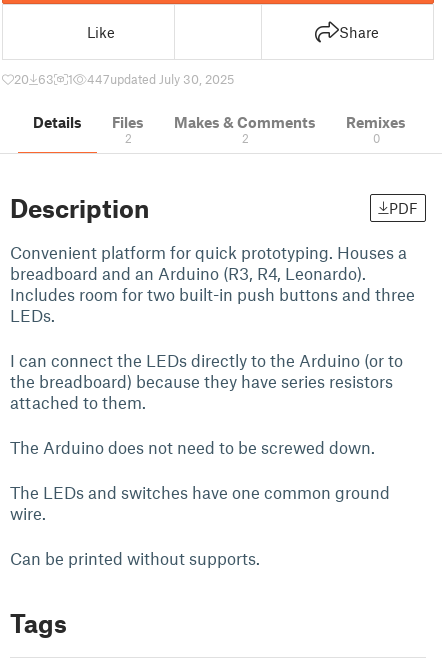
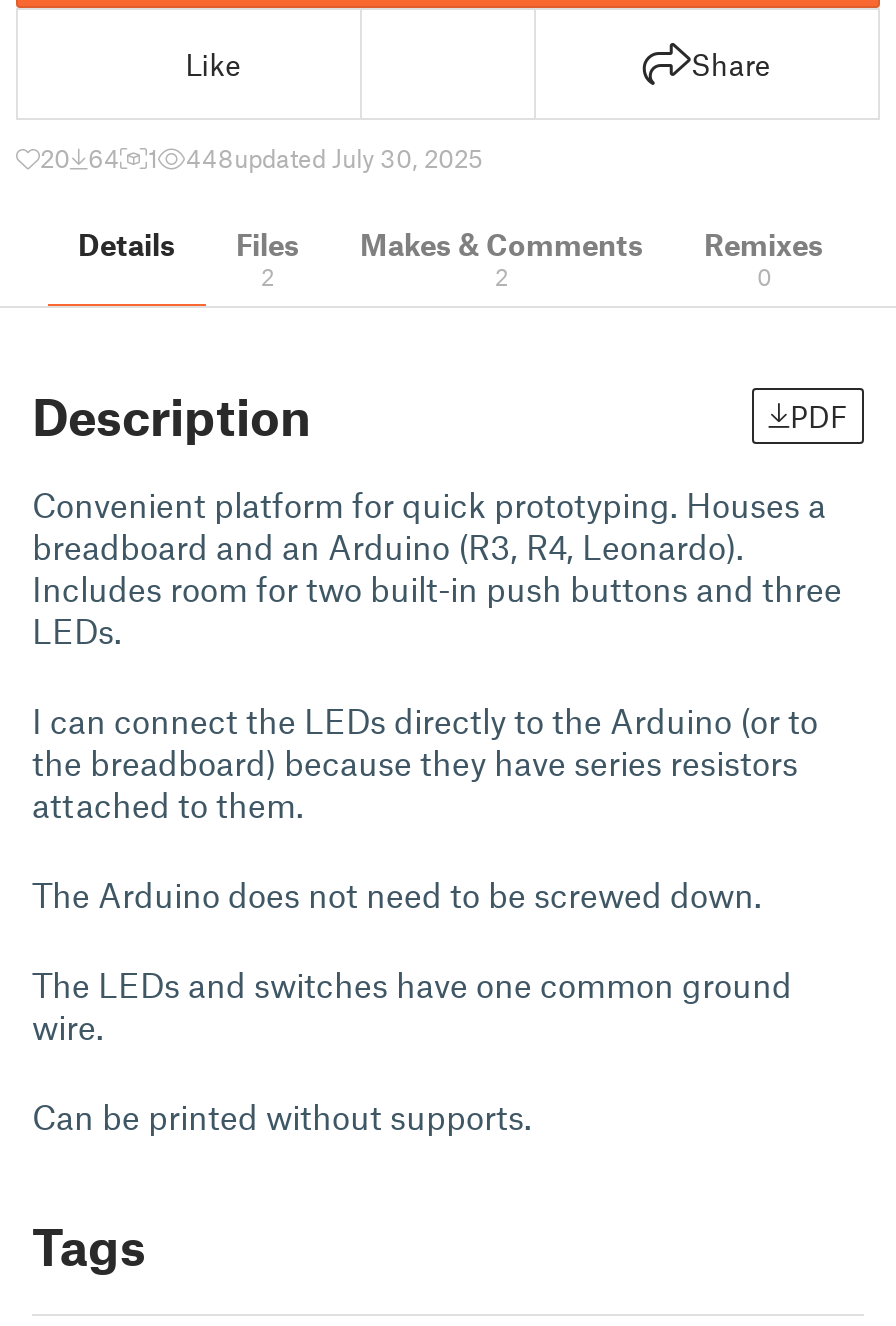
[14,71,54,87] 20 63 -> [40,142,120,174] 20 64
[87,71,234,87] 447updated July 30, 2025 -> [186,142,482,174] 448updated July 30, 2025

